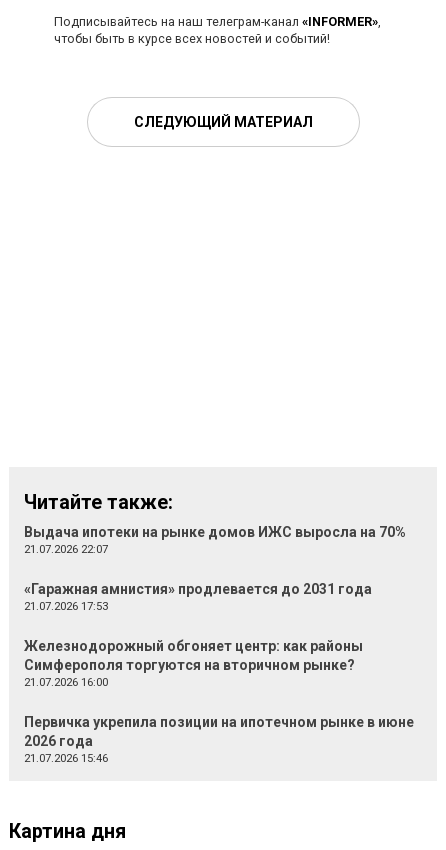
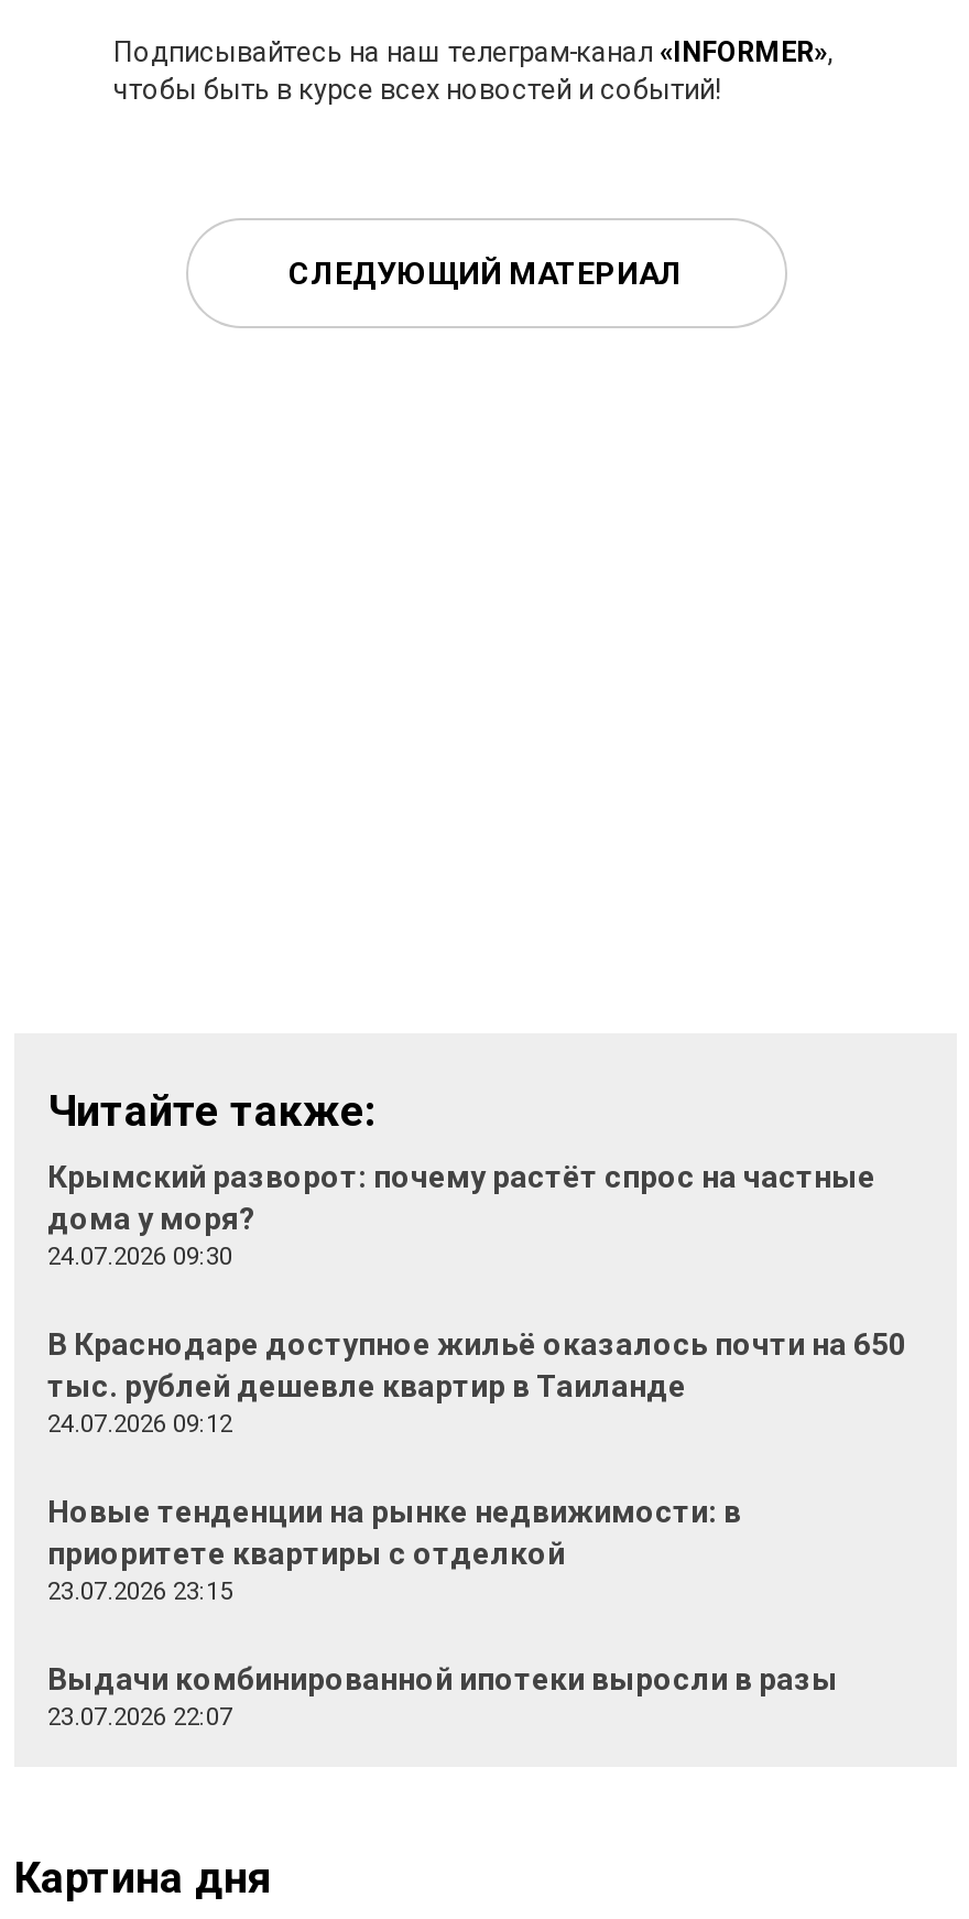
[24,524,406,556] Выдача ипотеки на рынке домов ИЖС выросла на 70% | 21.07.2026 22:07 -> [47,1159,875,1271] Крымский разворот: почему растёт спрос на частные | дома у моря? | 24.07.2026 09:30
[24,581,372,613] «Гаражная амнистия» продлевается до 2031 года | 21.07.2026 17:53 -> [47,1326,906,1439] В Краснодаре доступное жильё оказалось почти на 650 | тыс. рублей дешевле квартир в Таиланде | 24.07.2026 09:12
[24,638,363,689] Железнодорожный обгоняет центр: как районы | Симферополя торгуются на вторичном рынке? | 21.07.2026 16:00 -> [47,1494,741,1606] Новые тенденции на рынке недвижимости: в | приоритете квартиры с отделкой | 23.07.2026 23:15
[24,714,414,765] Первичка укрепила позиции на ипотечном рынке в июне | 2026 года | 21.07.2026 15:46 -> [47,1661,838,1732] Выдачи комбинированной ипотеки выросли в разы | 23.07.2026 22:07

